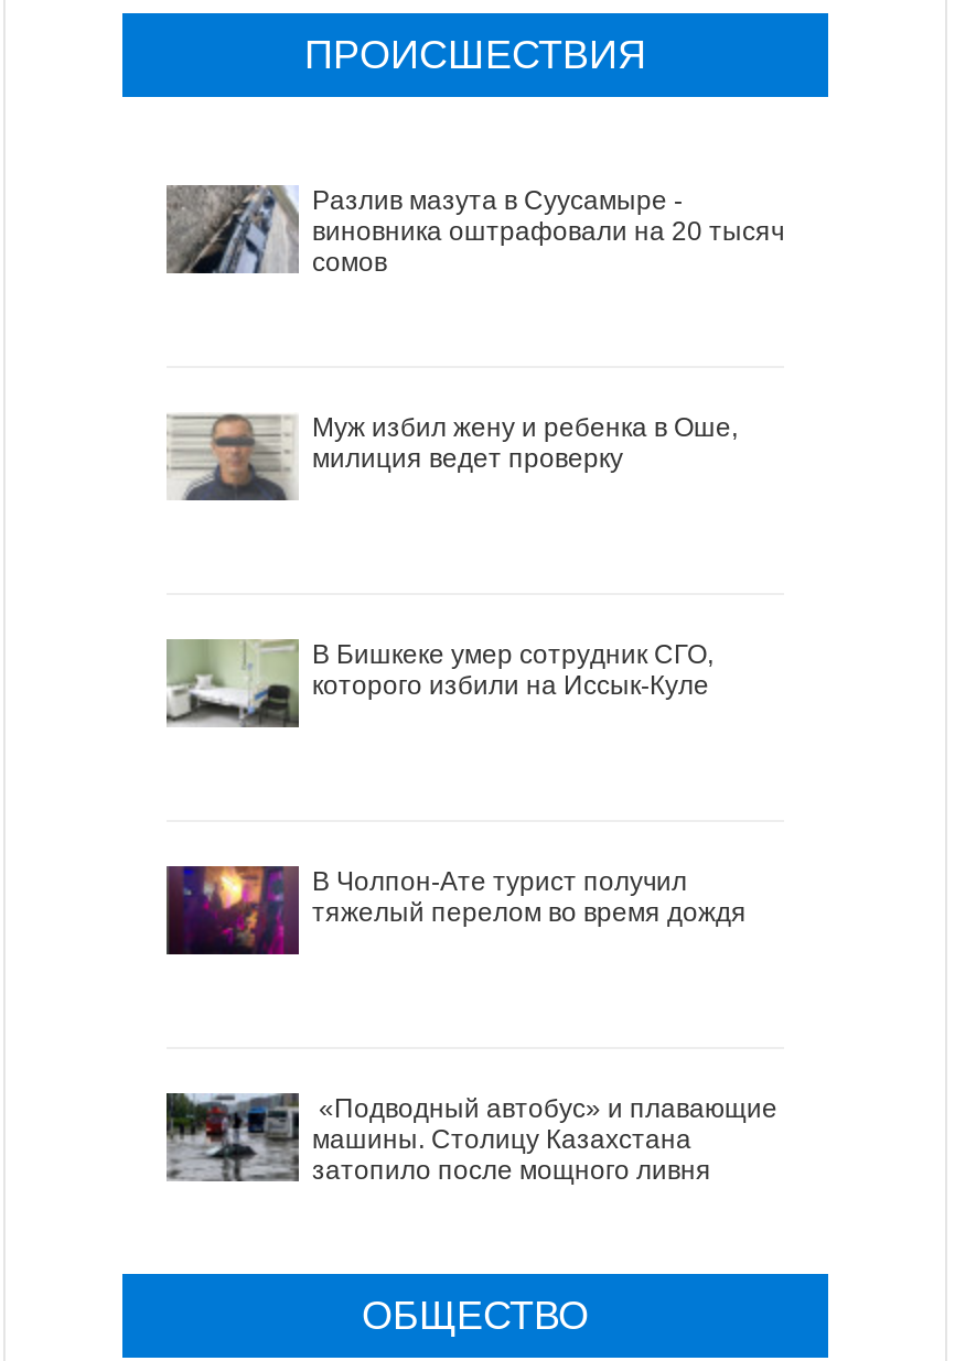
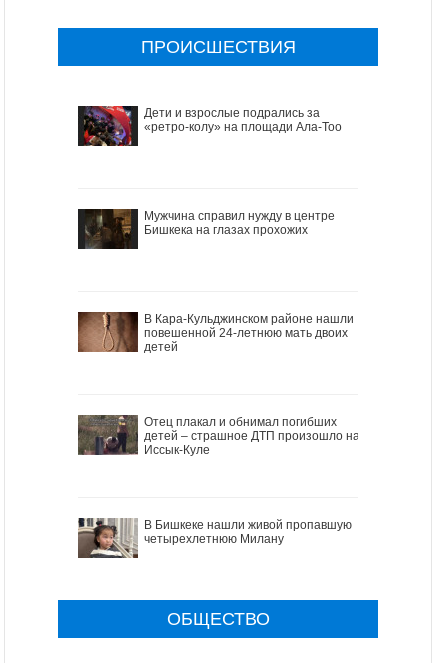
[167,183,784,277] [image] | Разлив мазута в Суусамыре - | виновника оштрафовали на 20 тысяч | сомов -> [78,105,342,147] [image] | Дети и взрослые подрались за | «ретро-колу» на площади Ала-Тоо
[167,412,738,500] [image] | Муж избил жену и ребенка в Оше, | милиция ведет проверку -> [77,208,335,250] [image] | Мужчина справил нужду в центре | Бишкека на глазах прохожих
[167,639,713,727] [image] | В Бишкеке умер сотрудник СГО, | которого избили на Иссык-Куле -> [77,312,354,354] [image] | В Кара-Кульджинском районе нашли | повешенной 24-летнюю мать двоих | детей
[169,864,747,957] [image] | В Чолпон-Ате турист получил | тяжелый перелом во время дождя -> [78,414,360,457] [image] | Отец плакал и обнимал погибших | детей – страшное ДТП произошло на | Иссык-Куле
[167,1093,777,1185] [image] | «Подводный автобус» и плавающие | машины. Столицу Казахстана | затопило после мощного ливня -> [78,518,352,558] [image] | В Бишкеке нашли живой пропавшую | четырехлетнюю Милану

